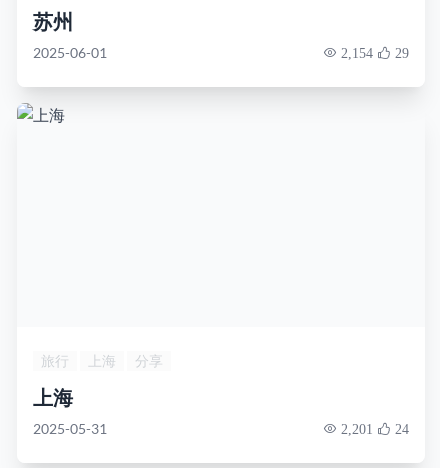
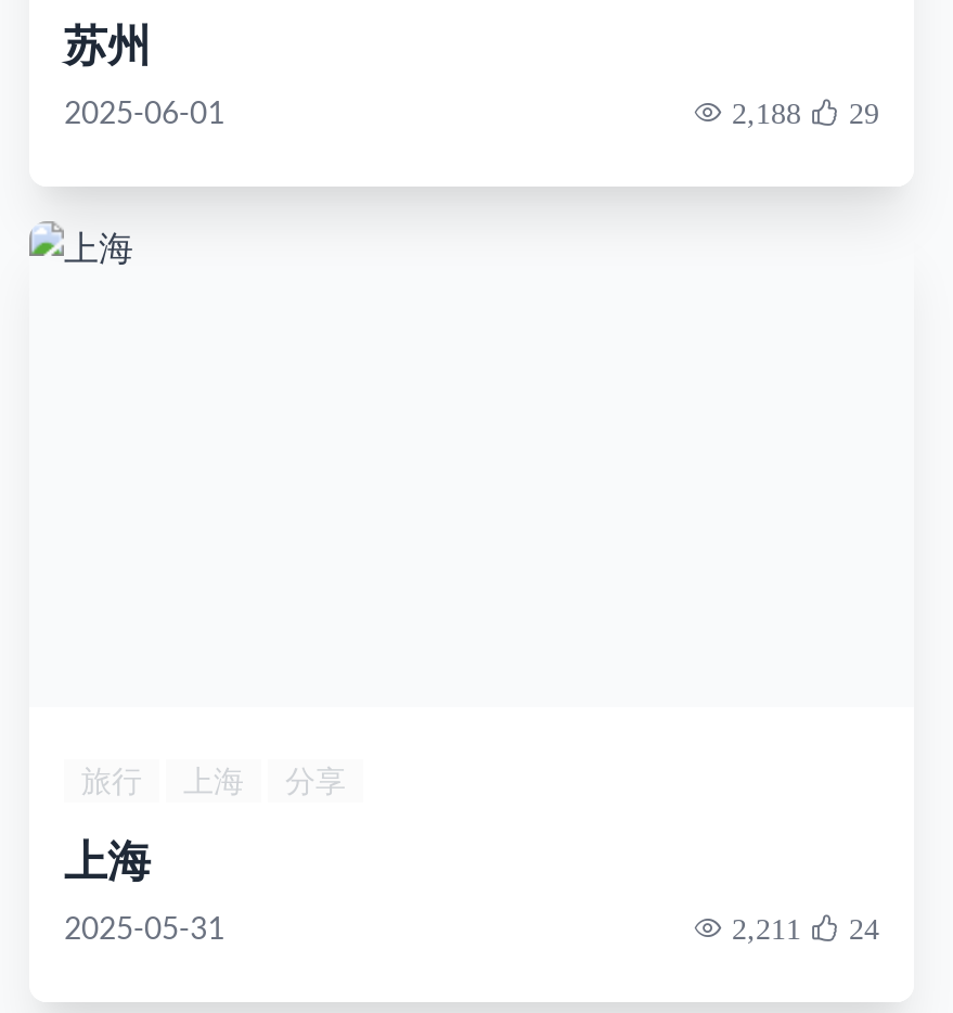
[341,46,409,60] 2,154 29 -> [732,98,879,128] 2,188 29
[341,422,409,436] 2,201 24 -> [732,913,879,944] 2,211 24

